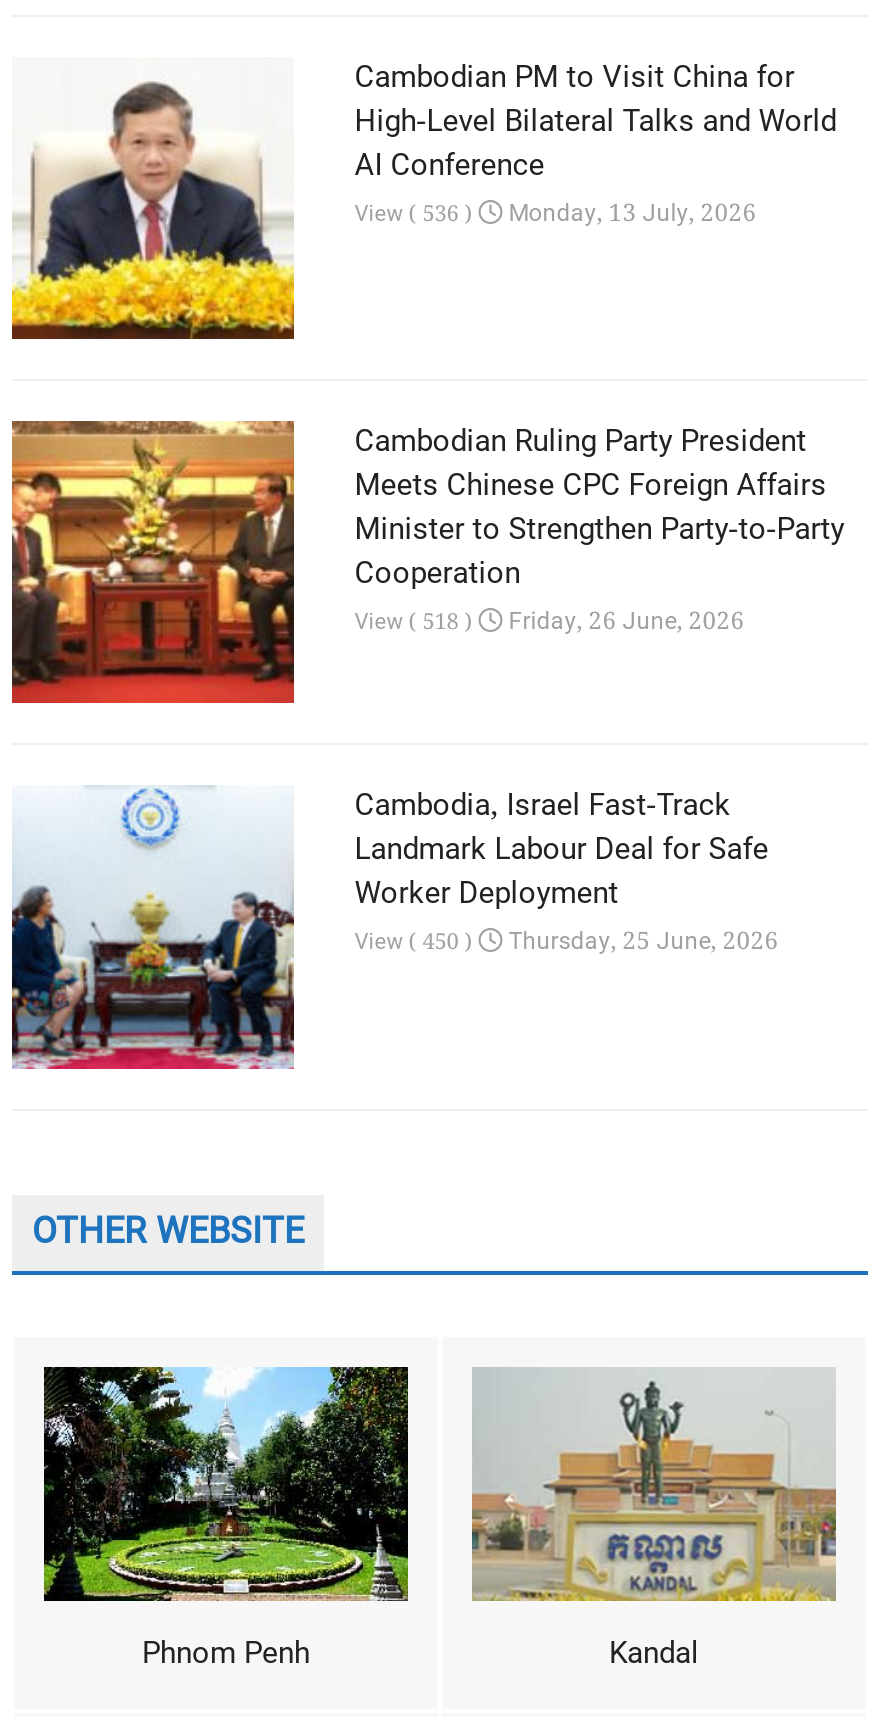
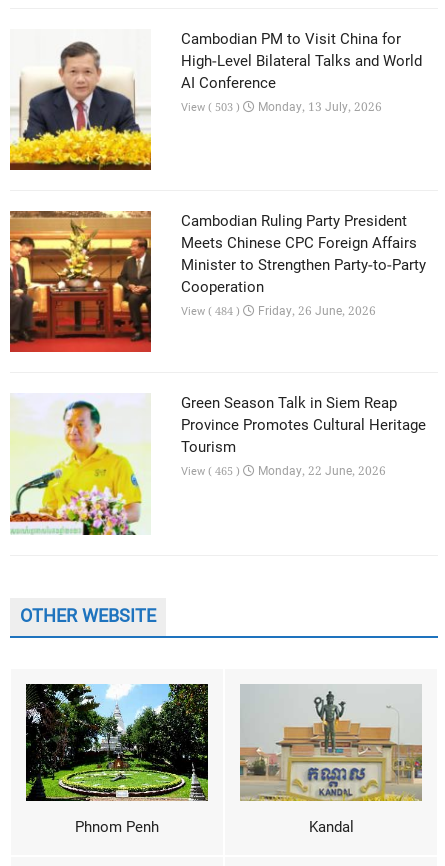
[354,191,756,235] View ( 536 ) Monday, 13 July, 2026 -> [181,96,382,118] View ( 503 ) Monday, 13 July, 2026
[354,599,744,643] View ( 518 ) Friday, 26 June, 2026 -> [181,300,376,322] View ( 484 ) Friday, 26 June, 2026
[10,780,778,1071] [image] | Cambodia, Israel Fast-Track | Landmark Labour Deal for Safe | Worker Deployment | View ( 450 ) | Thursday, 25 June, 2026 -> [9,390,426,536] [image] | Green Season Talk in Siem Reap | Province Promotes Cultural Heritage | Tourism | View ( 465 ) | Monday, 22 June, 2026

